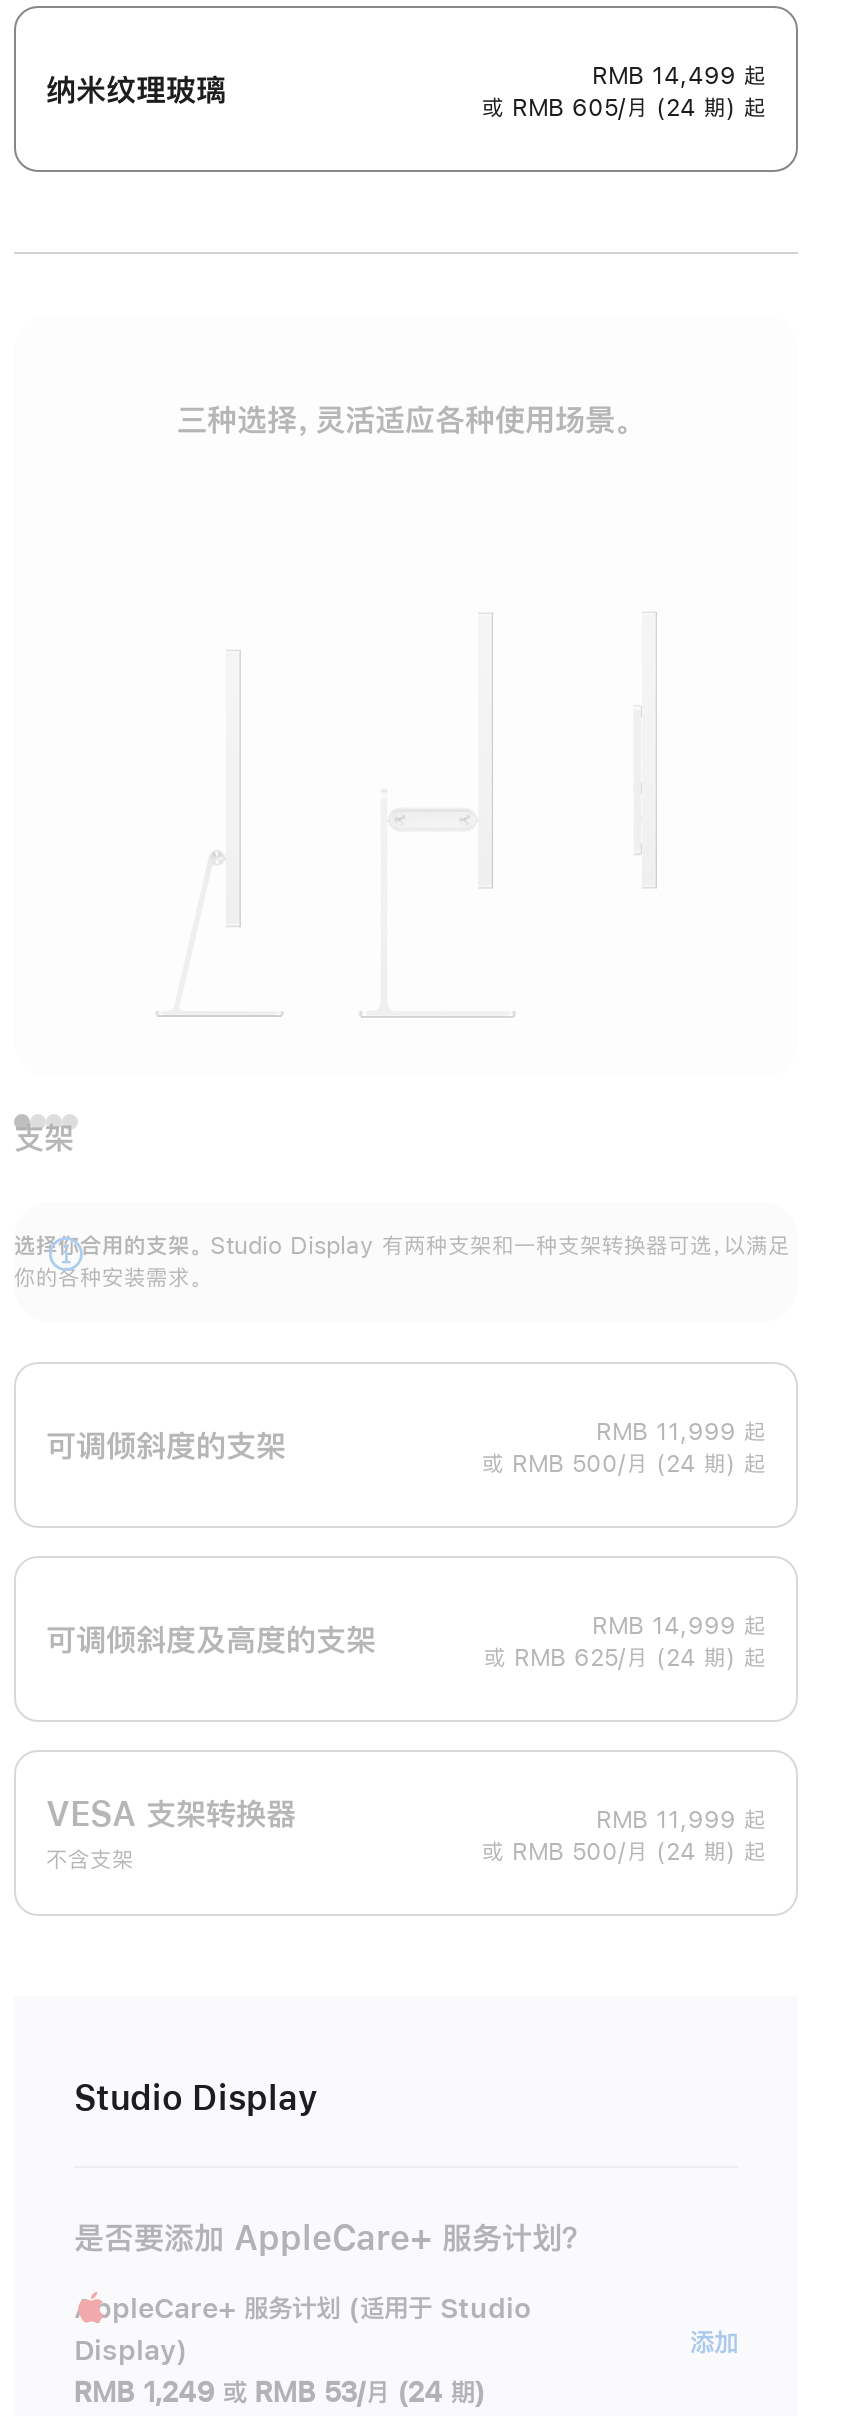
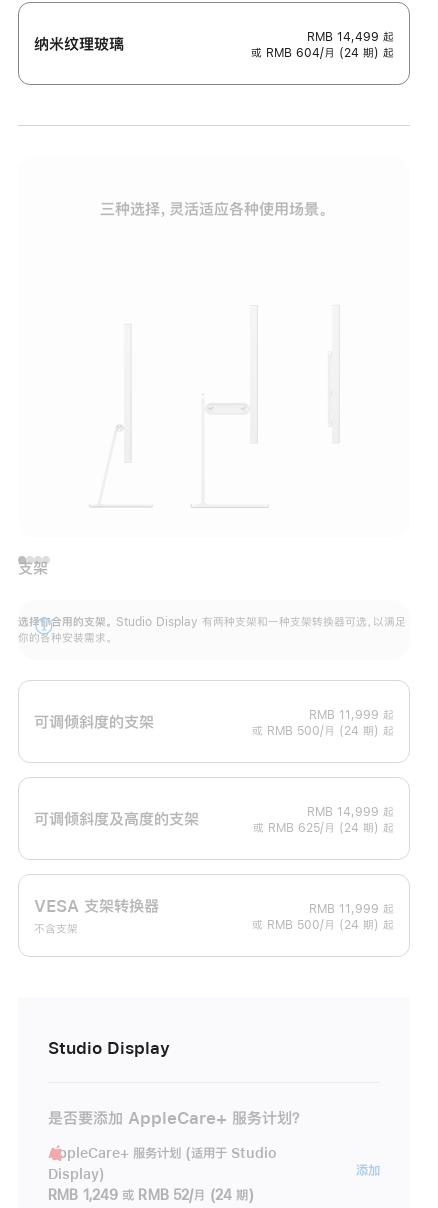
[482,96,766,120] 或 RMB 605/月 (24 期) 起 -> [251,47,394,59] 或 RMB 604/月 (24 期) 起
[74,2379,485,2407] RMB 1,249 或 RMB 53/月 (24 期) -> [48,1188,254,1202] RMB 1,249 或 RMB 52/月 (24 期)

